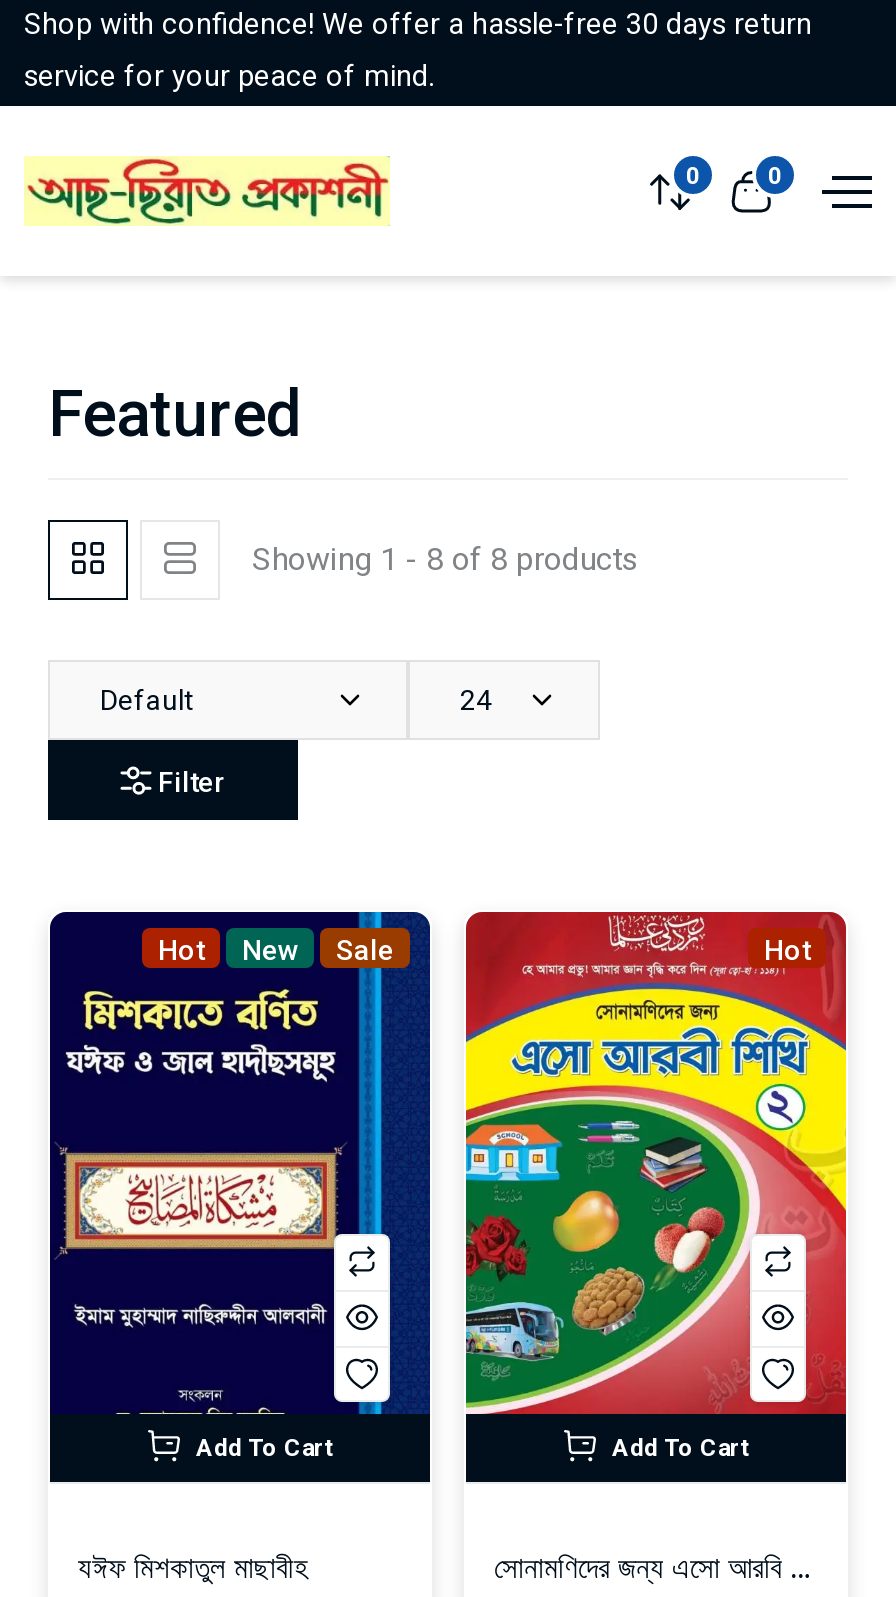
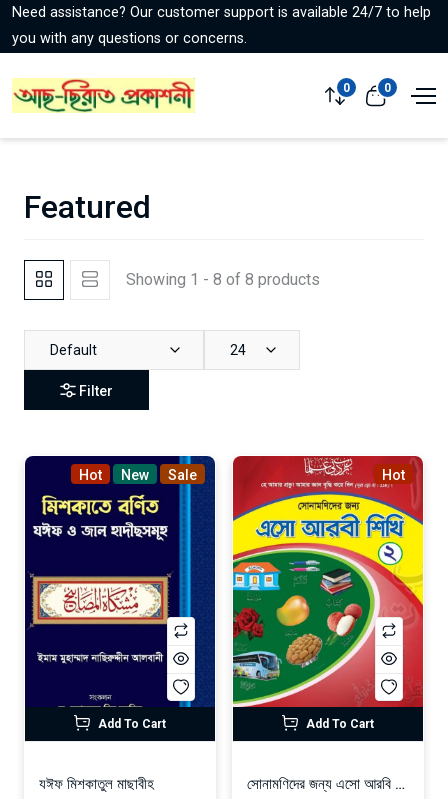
[24,8,812,42] Shop with confidence! We offer a hassle-free 30 days return -> [12,4,431,21] Need assistance? Our customer support is available 24/7 to help
[24,60,434,94] service for your peace of mind. -> [12,30,247,47] you with any questions or concerns.

